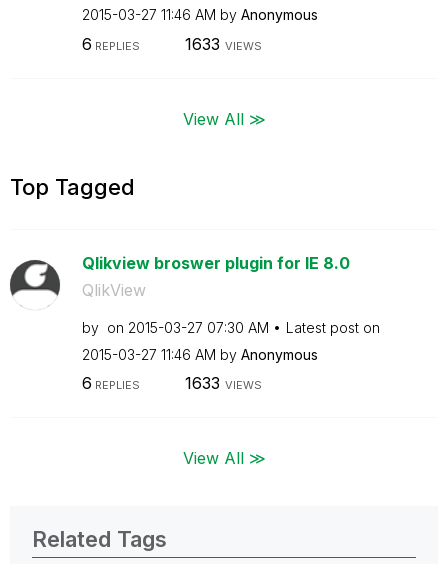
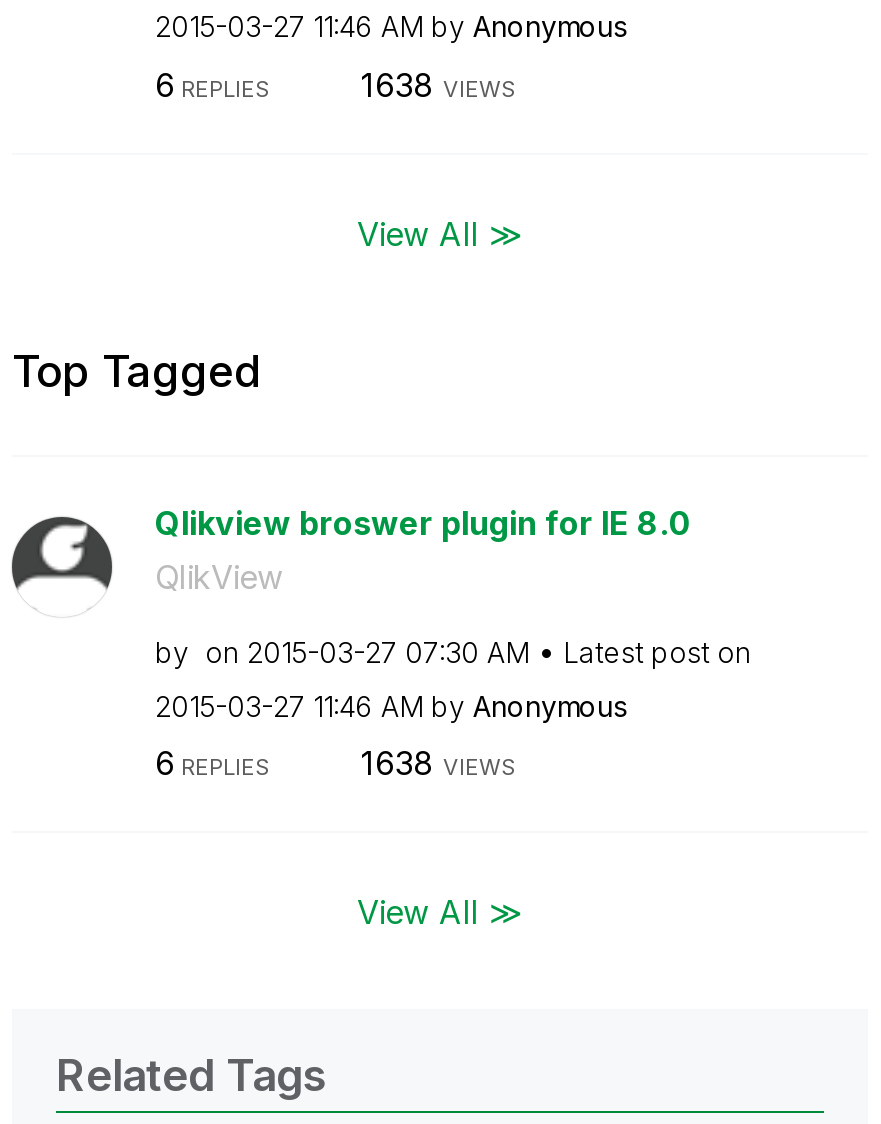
[184,33,261,53] 1633 VIEWS -> [361,64,517,104] 1638 VIEWS
[184,373,261,393] 1633 VIEWS -> [361,743,517,783] 1638 VIEWS

